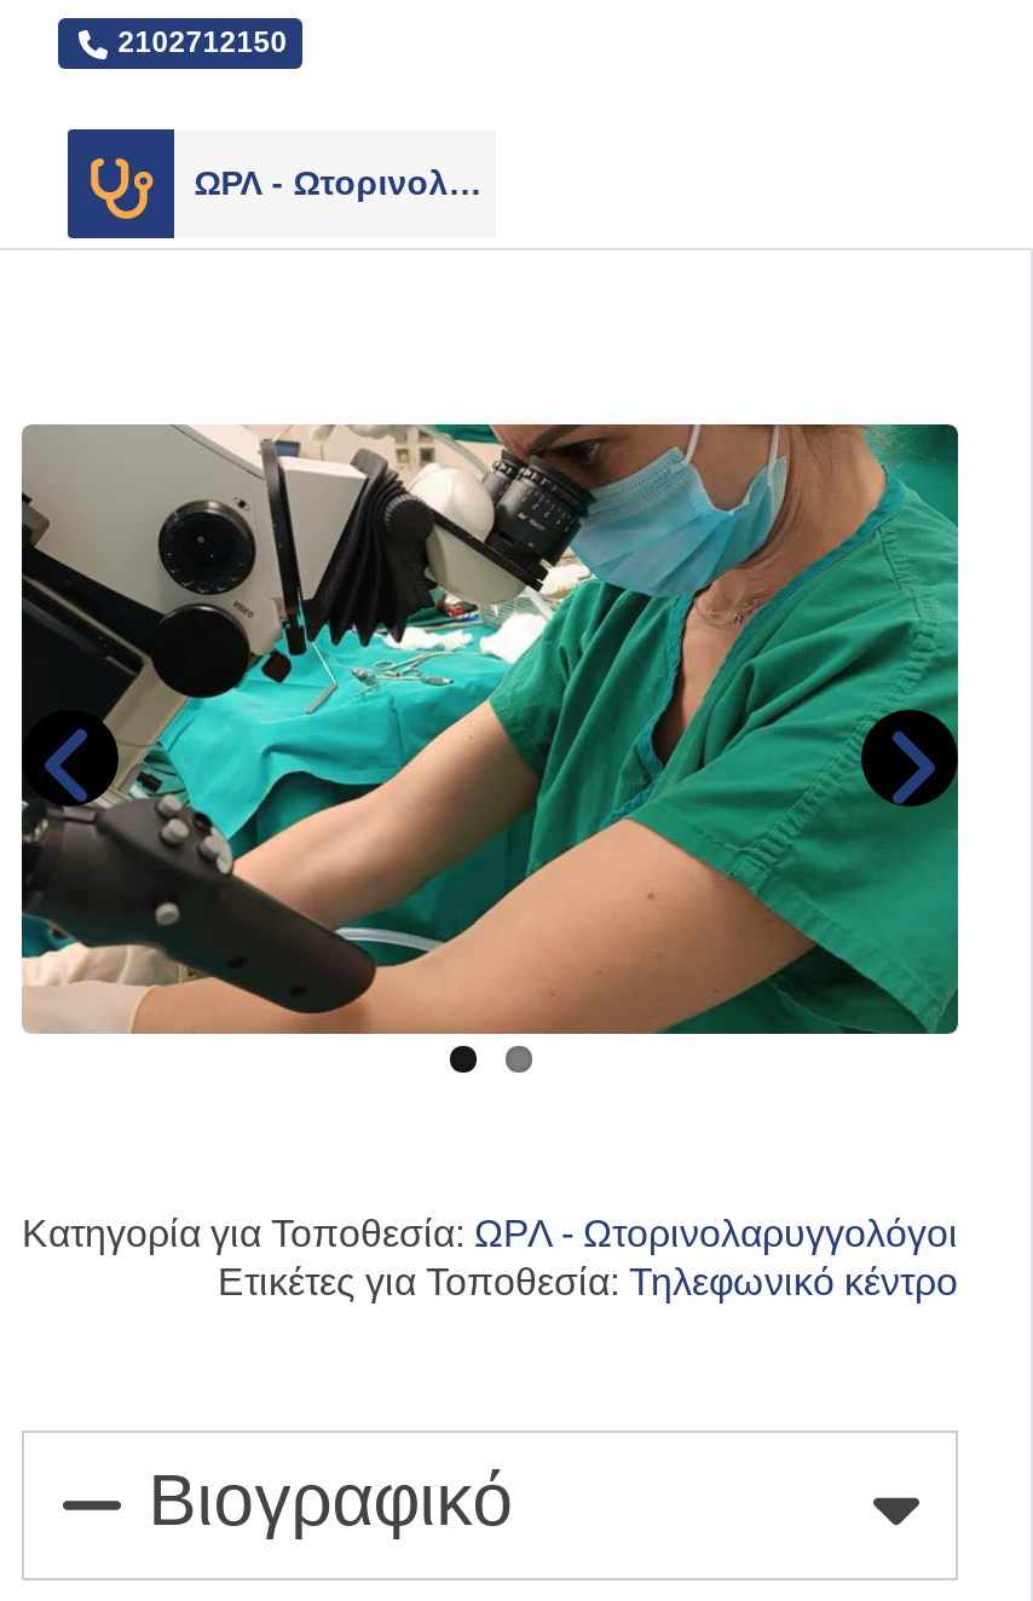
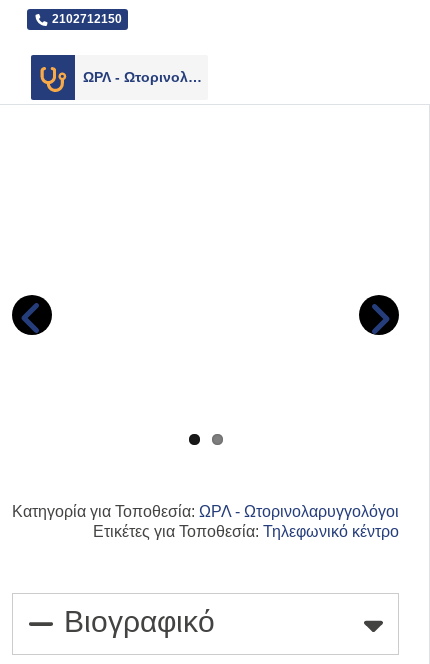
[19,422,960,1036] [image] -> none

